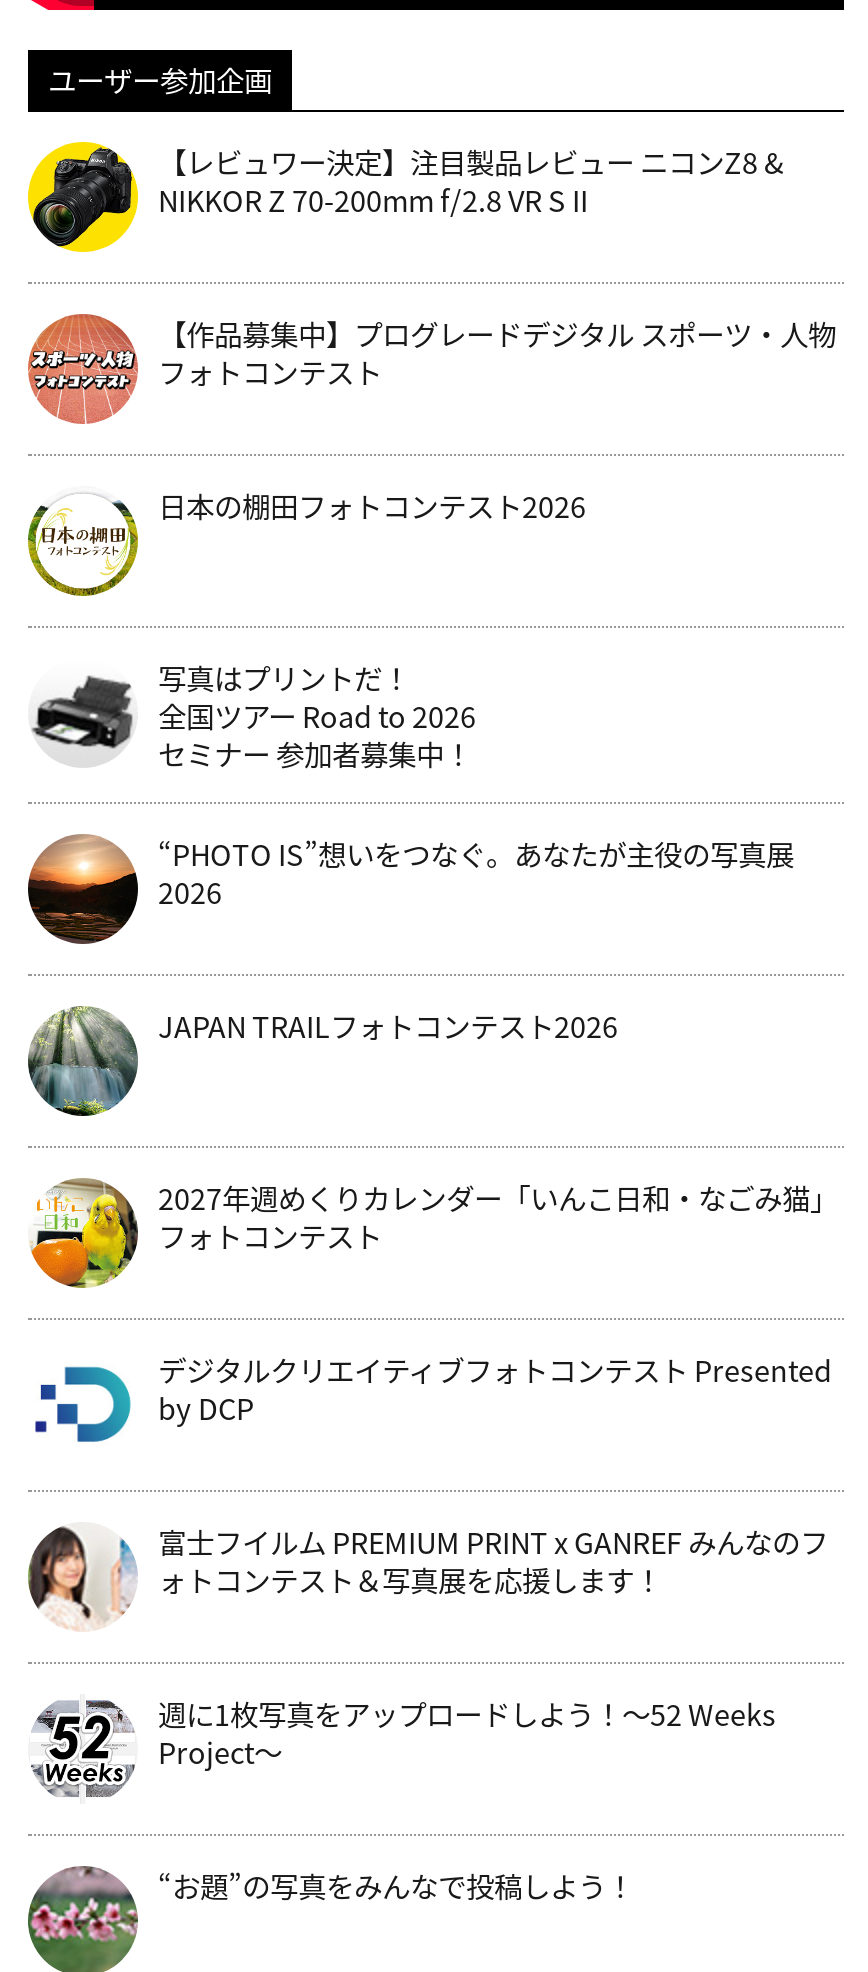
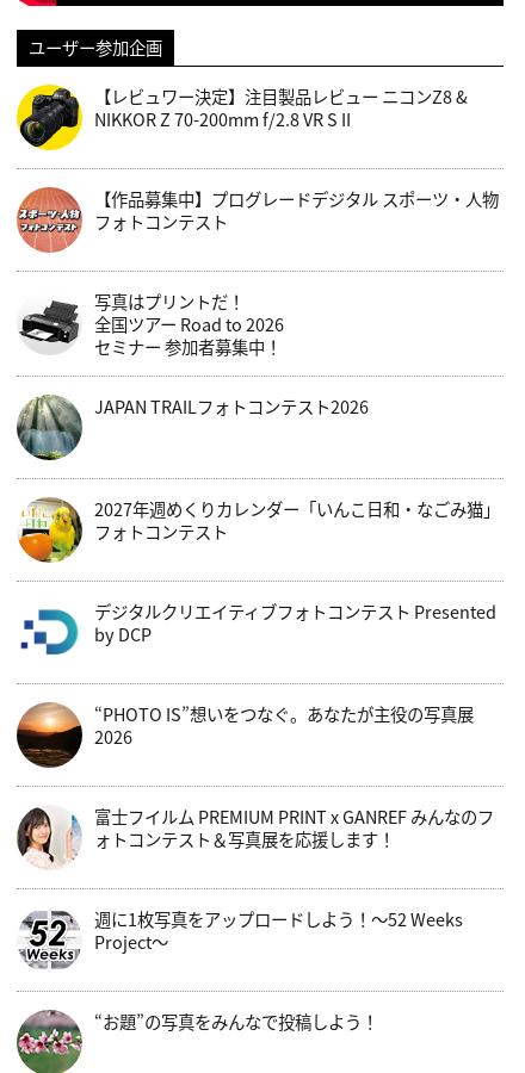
[26,484,586,598] [image] | 日本の棚田フォトコンテスト2026 -> none
moved [30,832,794,944] -> [16,701,474,769]: [image] | “PHOTO IS”想いをつなぐ。あなたが主役の写真展 | 2026
moved [26,1004,838,1428] -> [16,393,500,646]: [image] | JAPAN TRAILフォトコンテスト2026 | 2027年週めくりカレンダー「いんこ日和・なごみ猫」 | フォトコンテスト | デジタルクリエイティブフォトコンテスト Presented | by DCP

